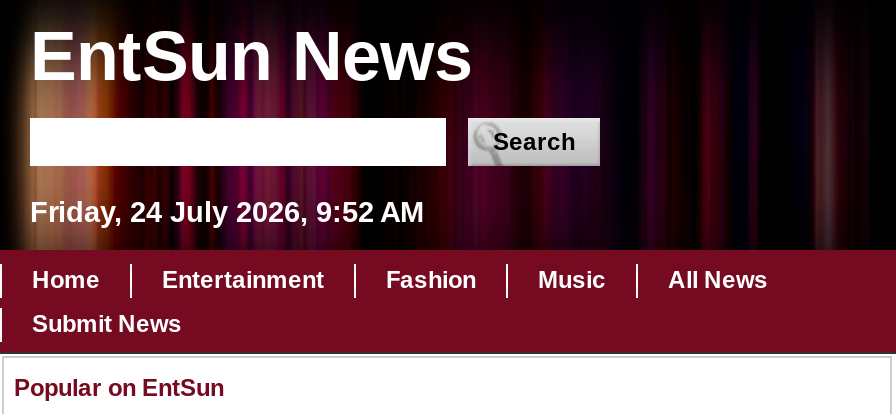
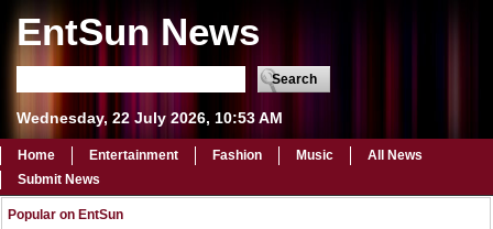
[30,196,424,228] Friday, 24 July 2026, 9:52 AM -> [17,109,283,127] Wednesday, 22 July 2026, 10:53 AM

